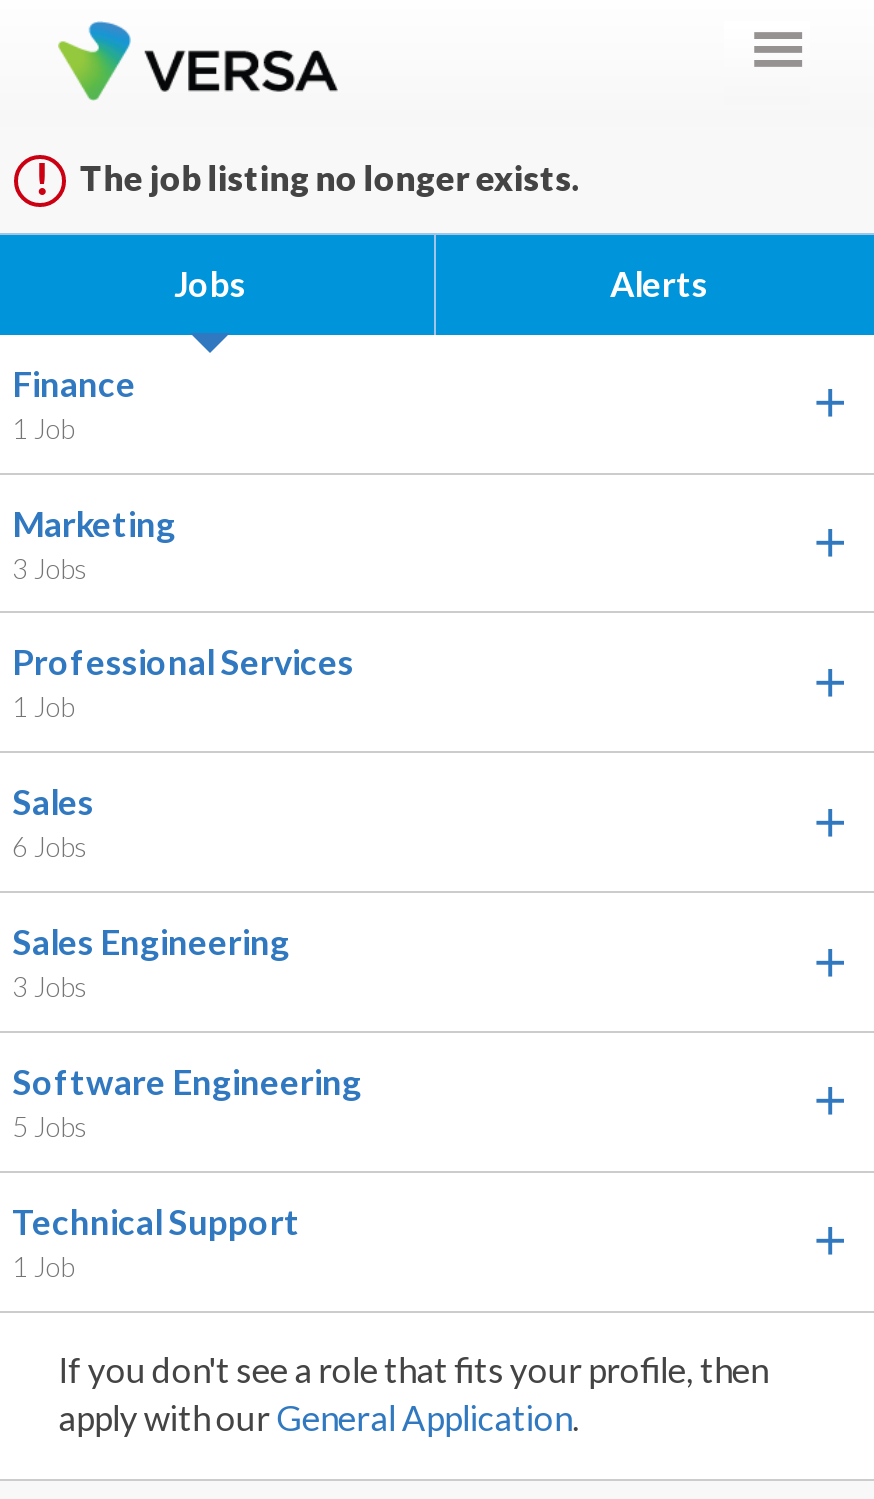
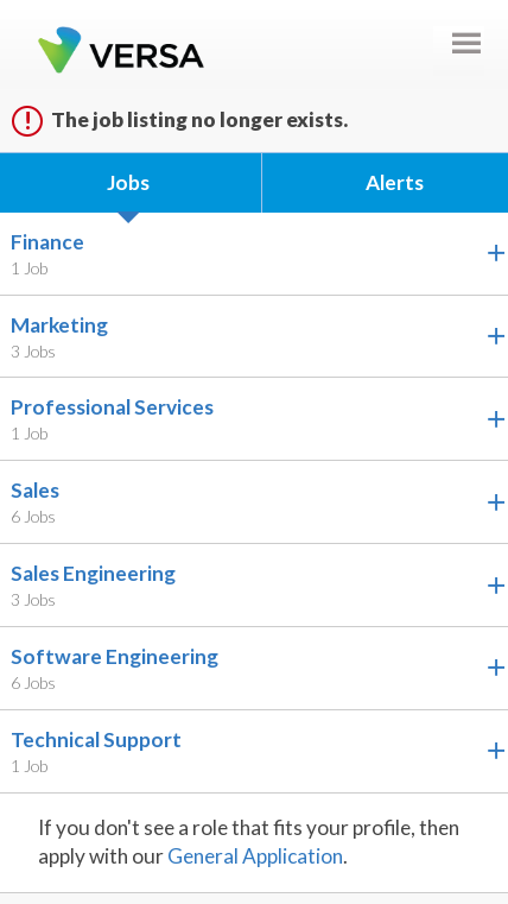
[12,1109,88,1143] 5 Jobs -> [11,672,56,693] 6 Jobs

